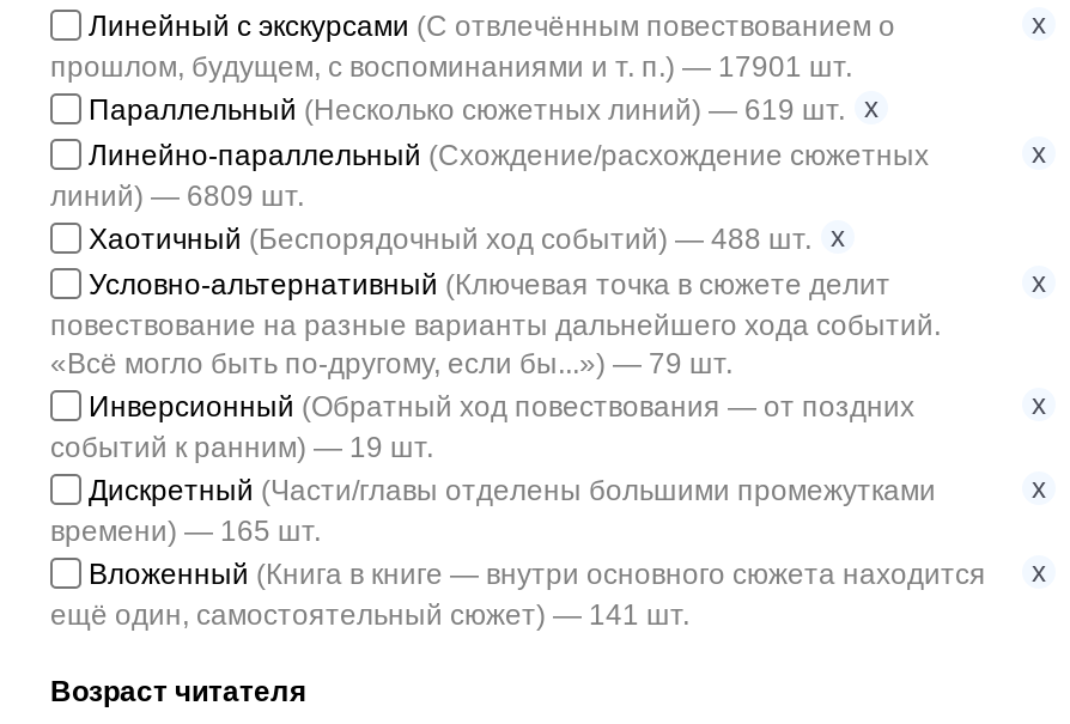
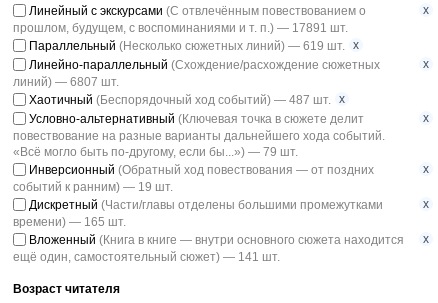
[50,50,852,84] прошлом, будущем, с воспоминаниями и т. п.) — 17901 шт. -> [13,21,348,35] прошлом, будущем, с воспоминаниями и т. п.) — 17891 шт.
[50,180,304,213] линий) — 6809 шт. -> [13,75,119,89] линий) — 6807 шт.
[89,220,845,256] Хаотичный (Беспорядочный ход событий) — 488 шт. x -> [29,92,345,107] Хаотичный (Беспорядочный ход событий) — 487 шт. x

